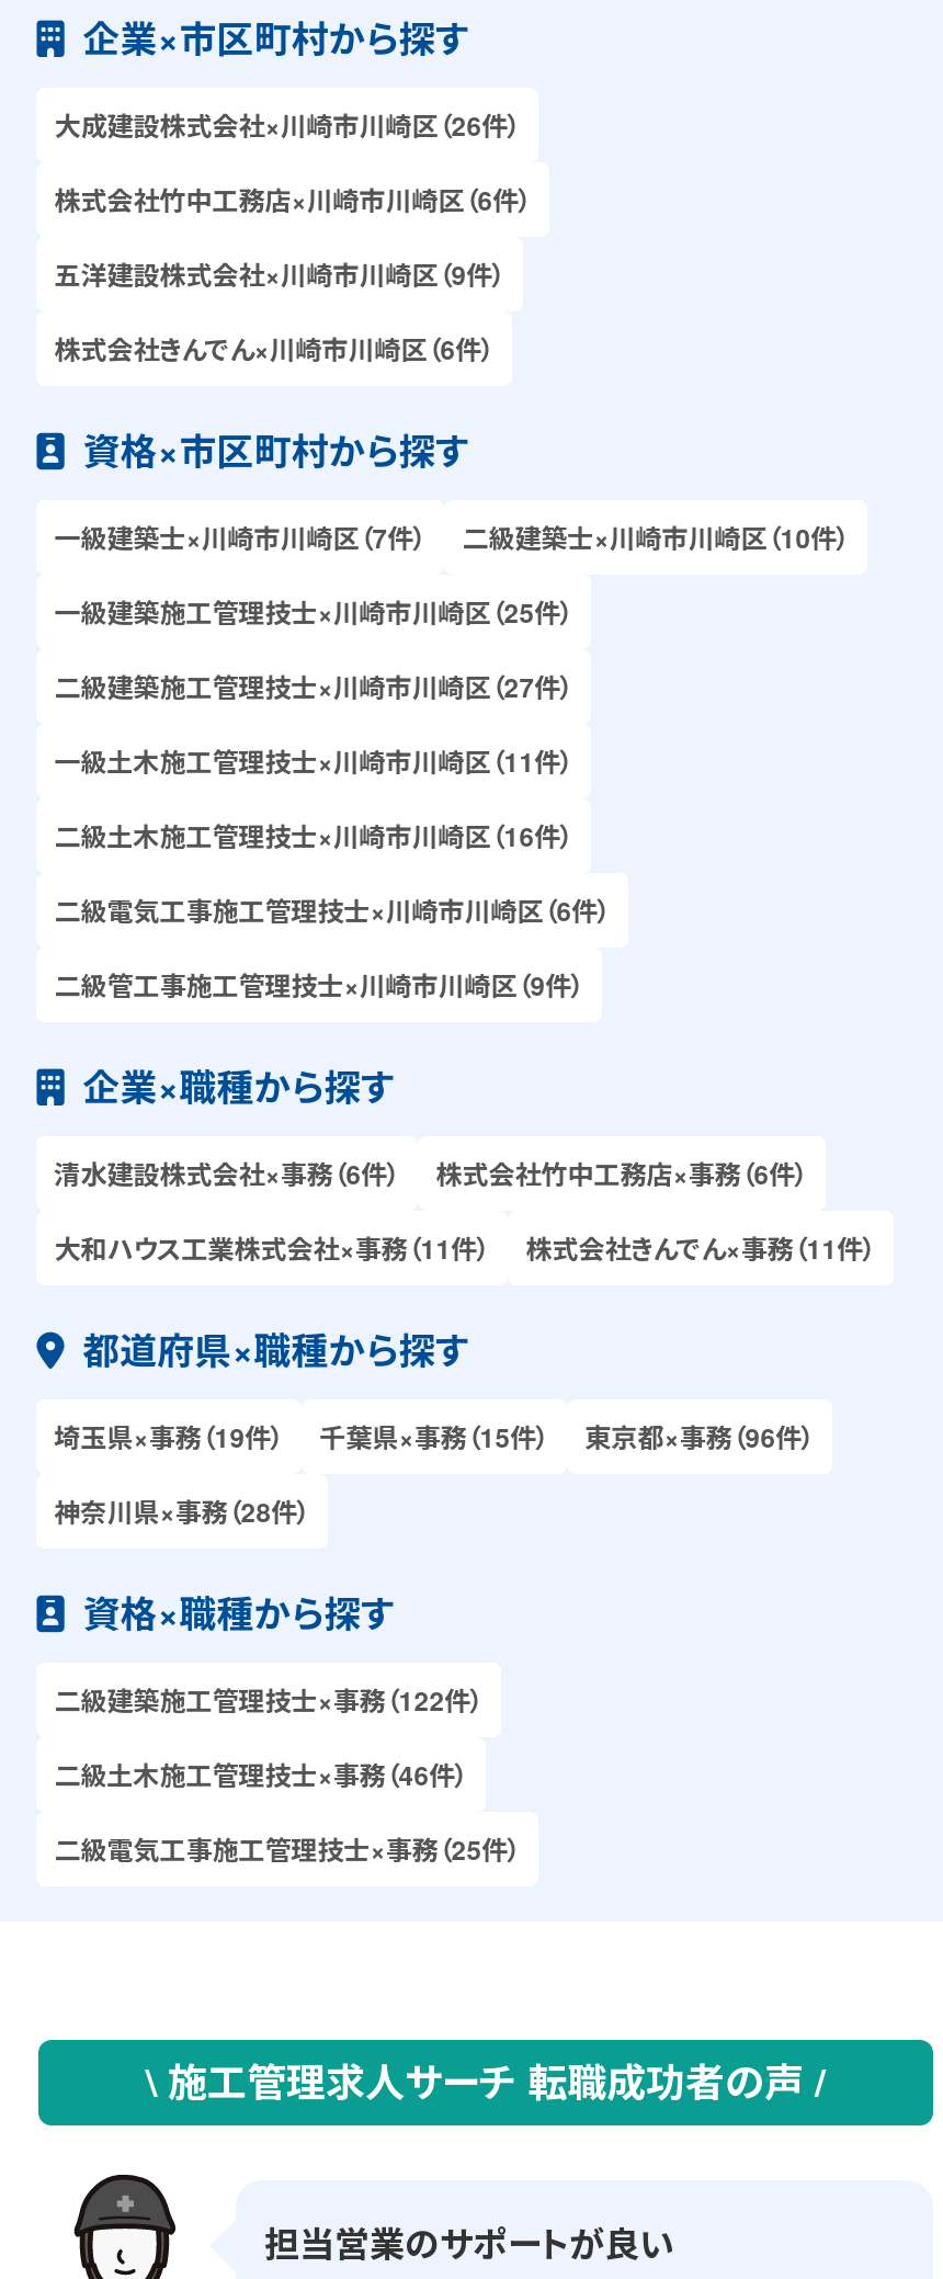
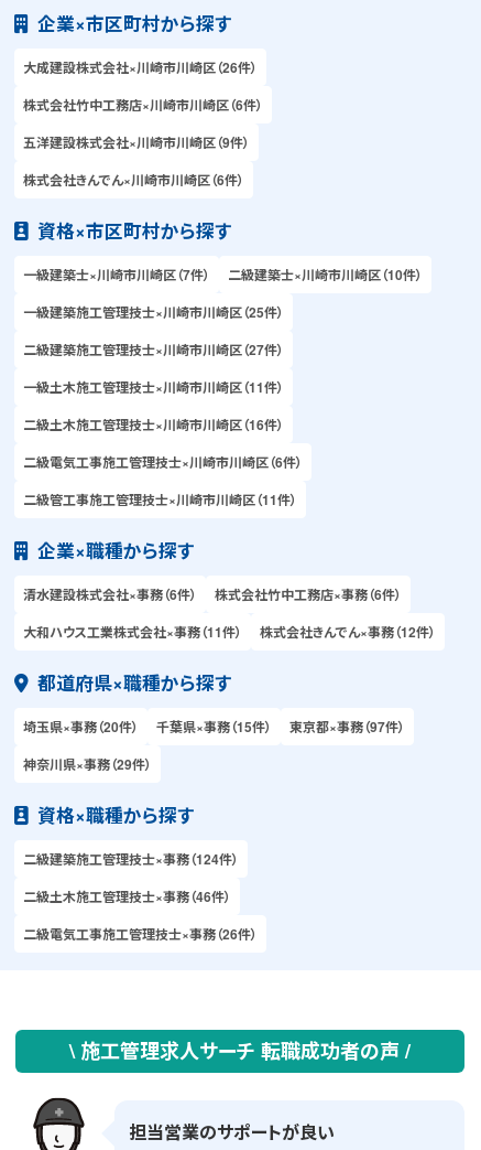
[54,964,585,1004] 二級管工事施工管理技士×川崎市川崎区（9件） -> [23,489,297,509] 二級管工事施工管理技士×川崎市川崎区（11件）
[526,1227,877,1267] 株式会社きんでん×事務（11件） -> [260,621,436,641] 株式会社きんでん×事務（12件）
[54,1416,284,1455] 埼玉県×事務（19件） -> [23,716,139,736] 埼玉県×事務（20件）
[585,1416,815,1455] 東京都×事務（96件） -> [290,716,405,736] 東京都×事務（97件）
[54,1490,311,1530] 神奈川県×事務（28件） -> [23,754,152,773] 神奈川県×事務（29件）
[54,1679,484,1719] 二級建築施工管理技士×事務（122件） -> [23,848,239,868] 二級建築施工管理技士×事務（124件）
[54,1828,521,1868] 二級電気工事施工管理技士×事務（25件） -> [23,923,258,943] 二級電気工事施工管理技士×事務（26件）

